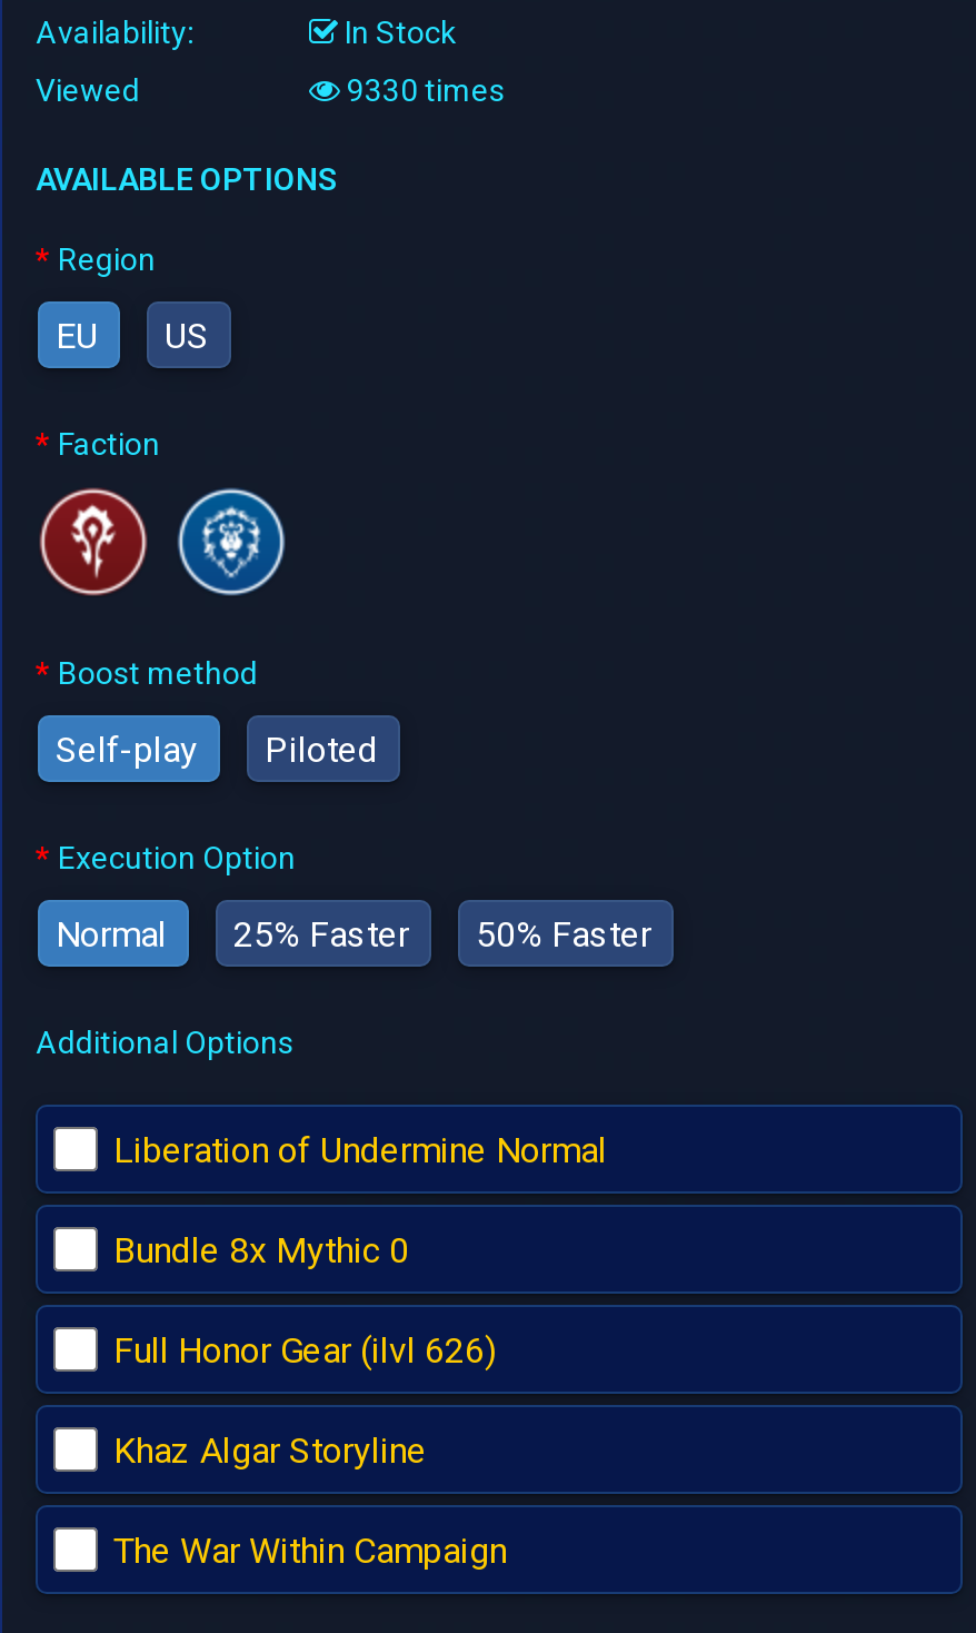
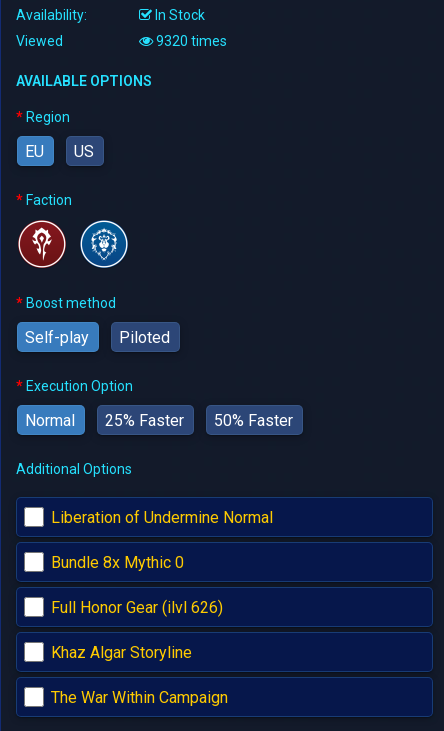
[340,72,505,108] 9330 times -> [153,33,227,49] 9320 times

